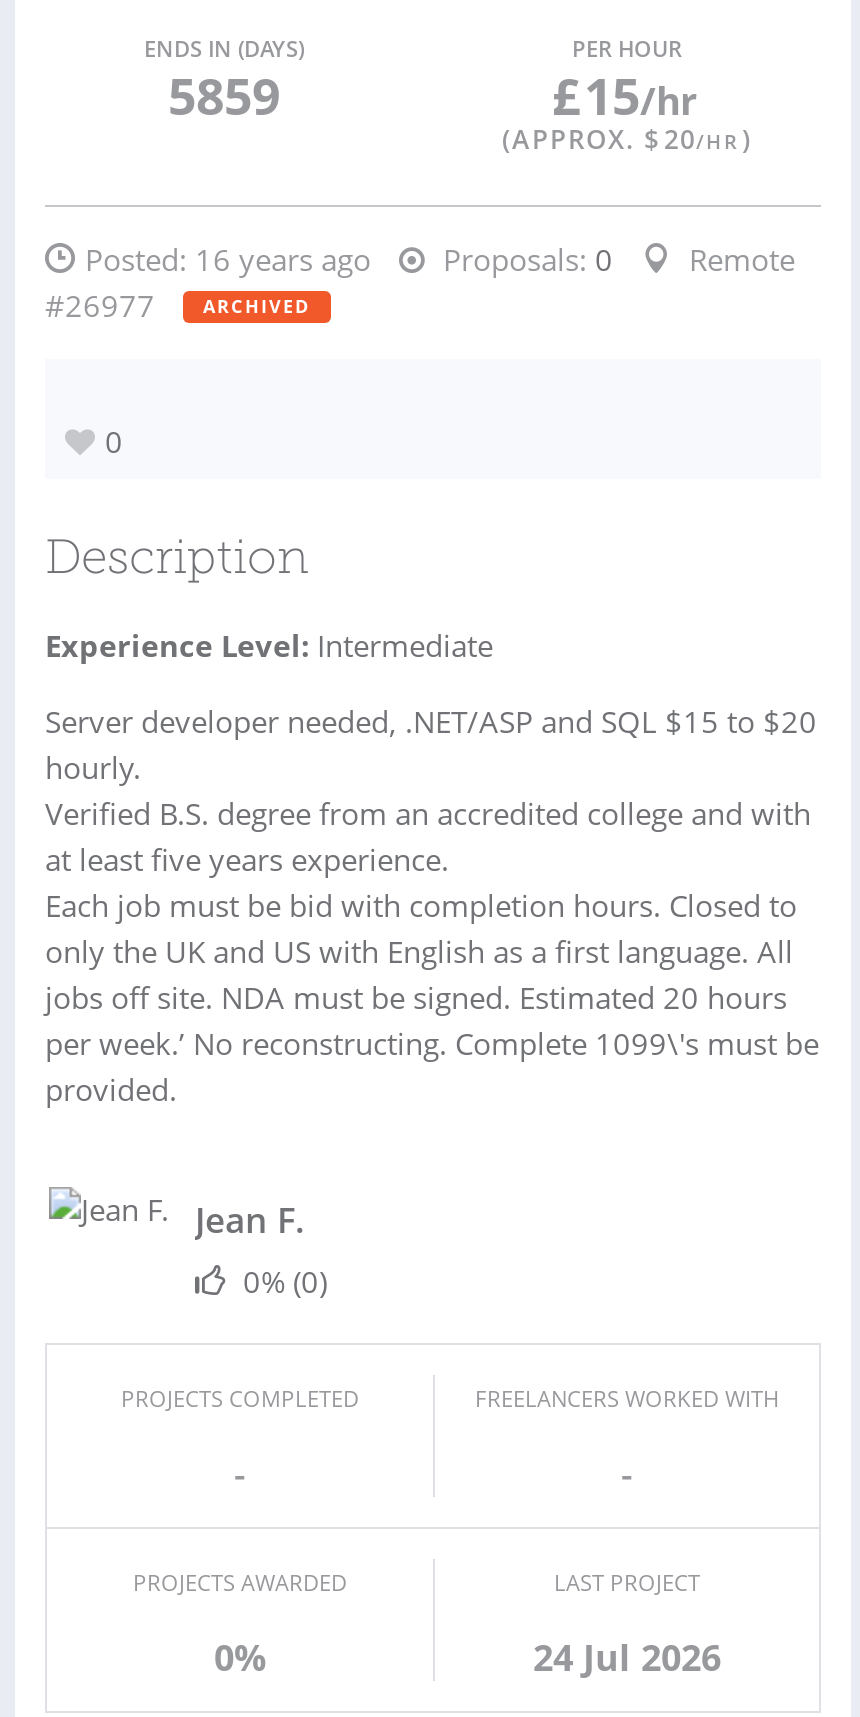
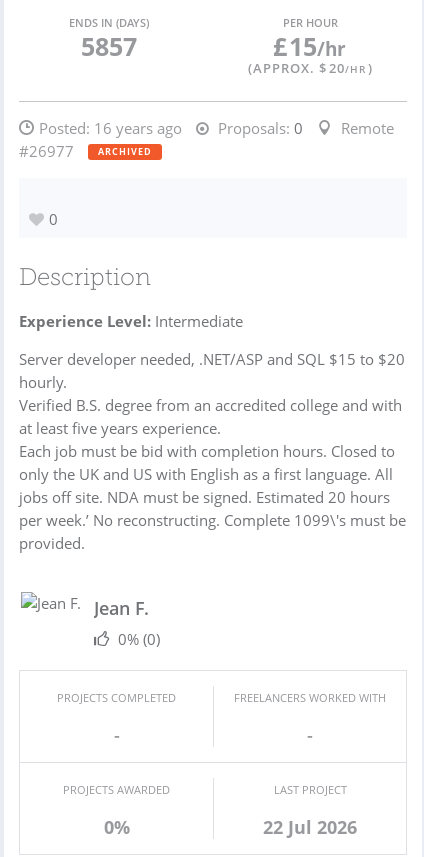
[168,61,280,129] 5859 -> [80,29,136,63] 5857
[533,1633,721,1681] 24 Jul 2026 -> [263,815,357,839] 22 Jul 2026

